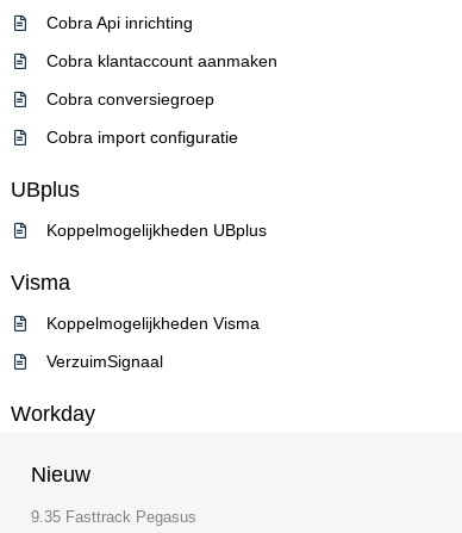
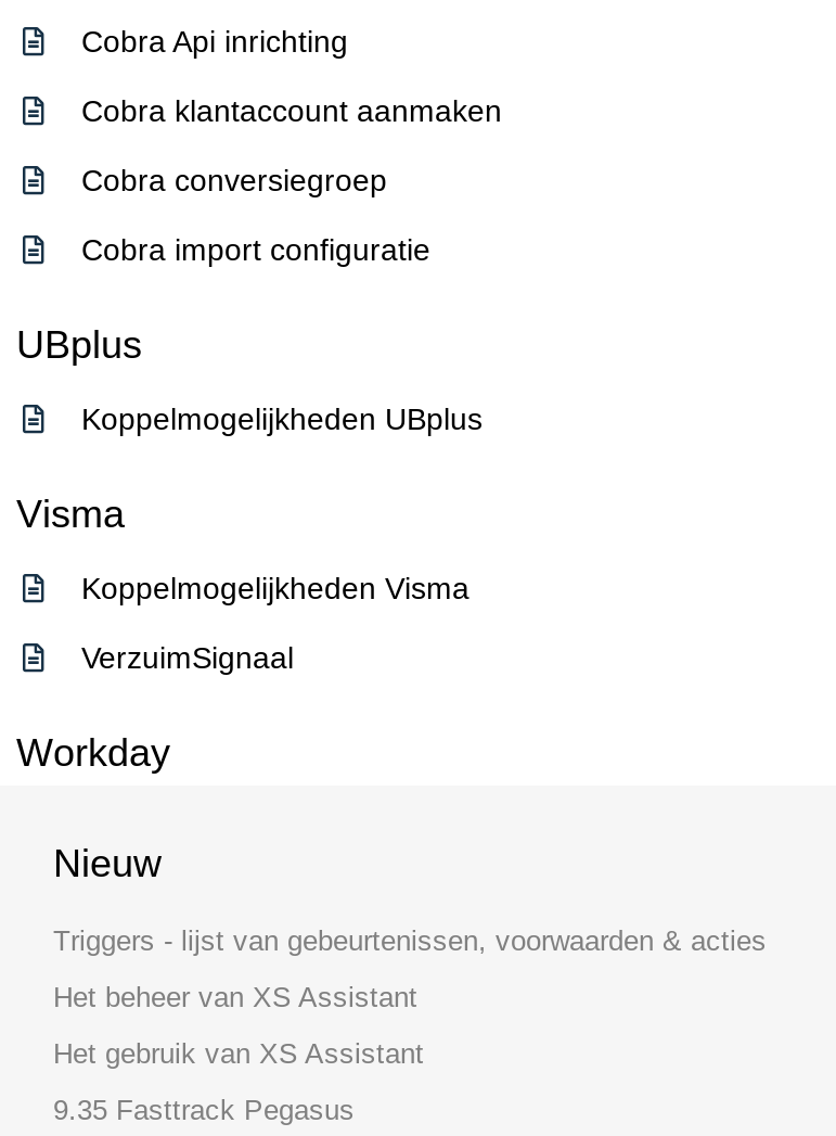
none -> [53,924,767,1070] Triggers - lijst van gebeurtenissen, voorwaarden & acties | Het beheer van XS Assistant | Het gebruik van XS Assistant

